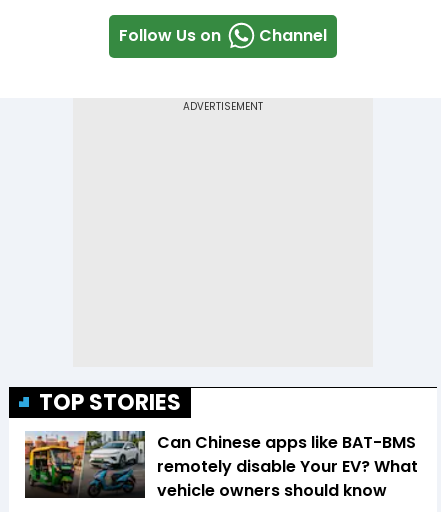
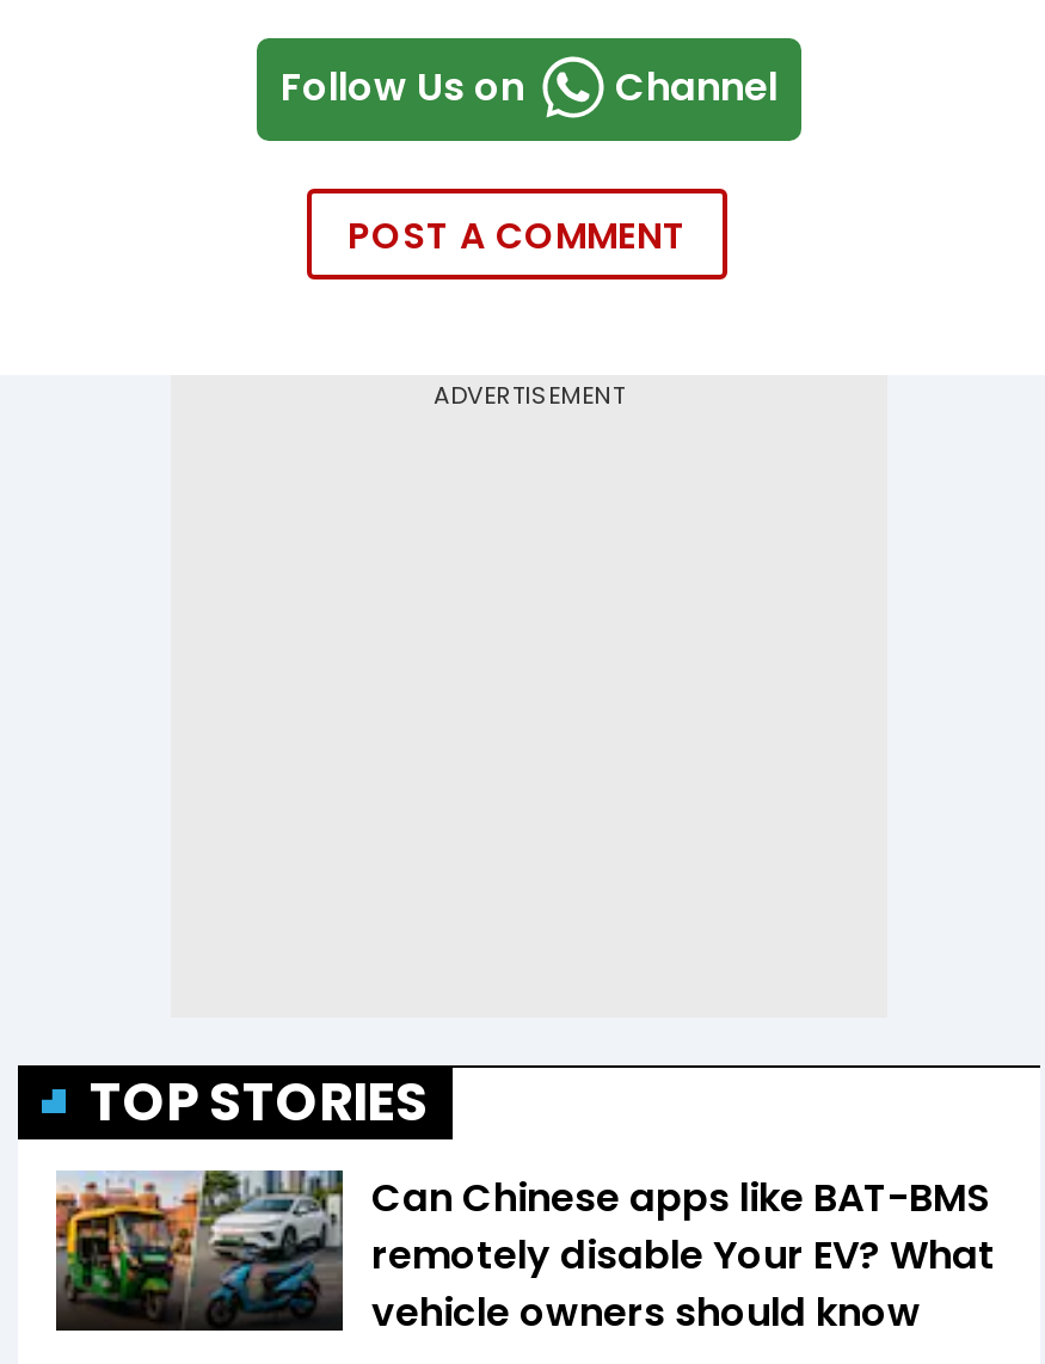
none -> [348,209,687,259] POST A COMMENT

